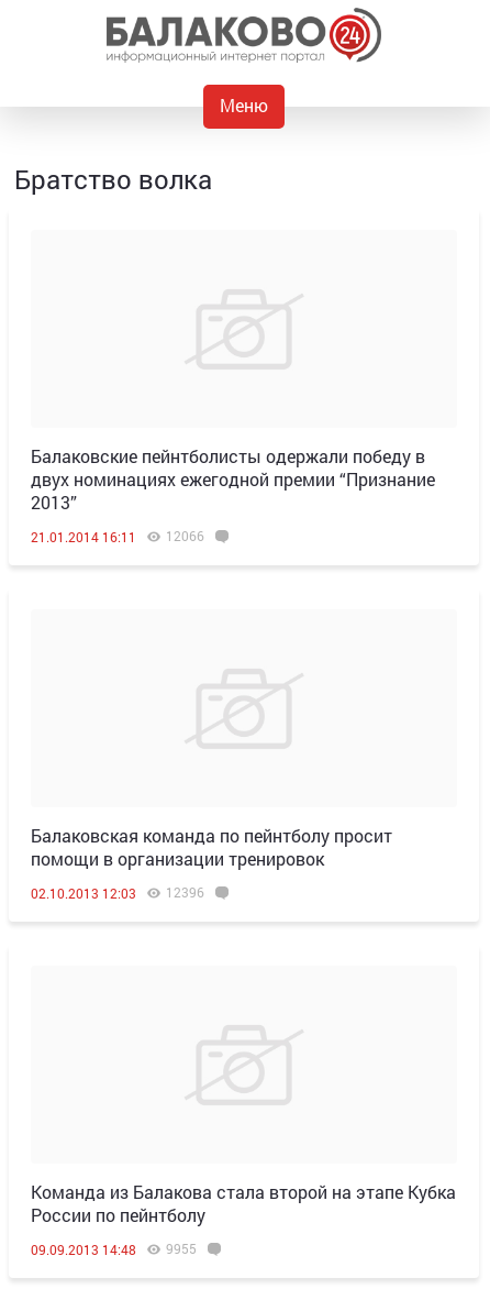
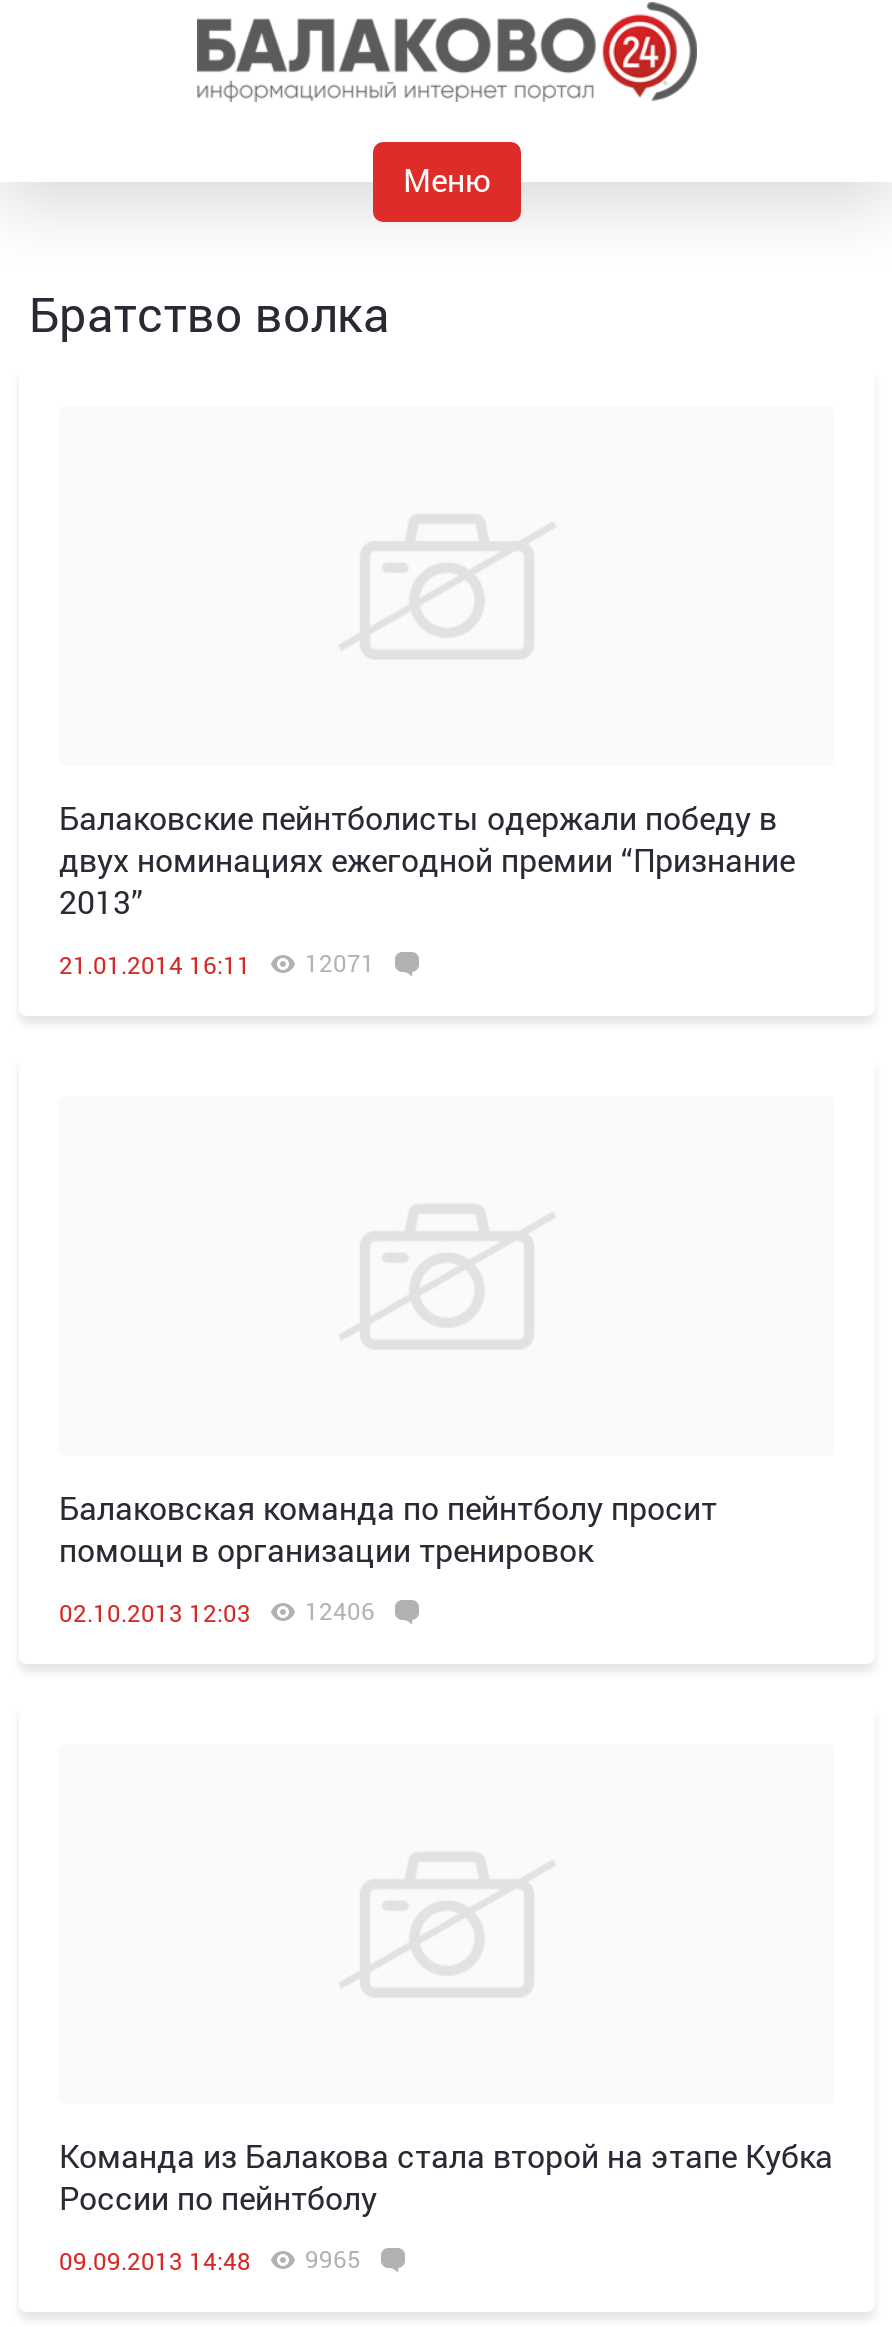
[31,527,204,546] 21.01.2014 16:11 12066 -> [59,946,375,980] 21.01.2014 16:11 12071
[31,883,204,902] 02.10.2013 12:03 12396 -> [59,1594,375,1628] 02.10.2013 12:03 12406
[31,1240,197,1258] 09.09.2013 14:48 9955 -> [59,2242,361,2276] 09.09.2013 14:48 9965

